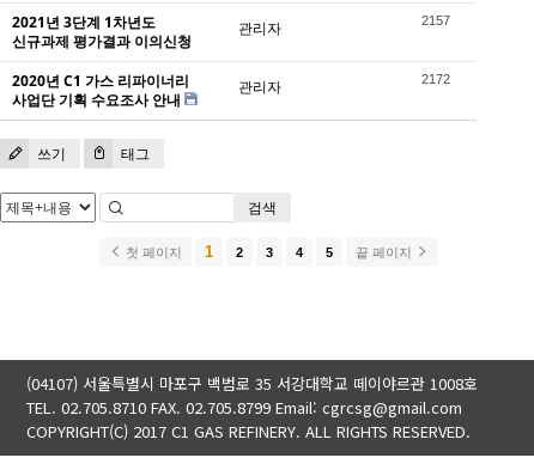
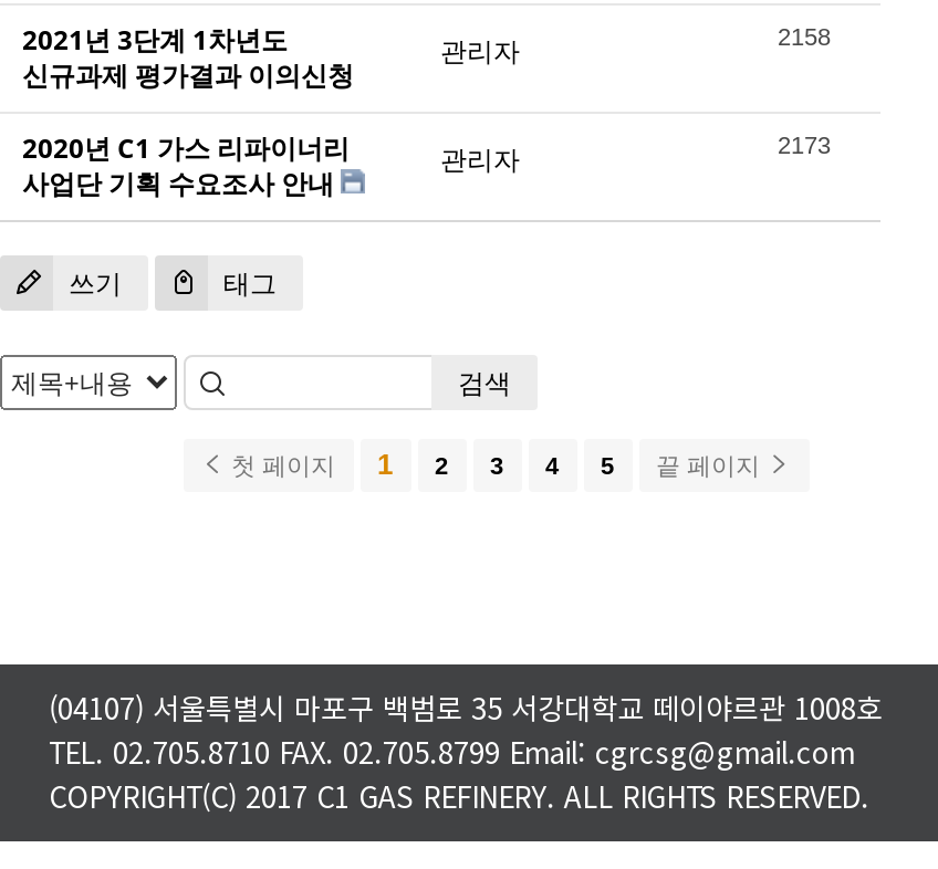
[421,14,450,28] 2157 -> [778,24,831,51] 2158
[421,72,450,87] 2172 -> [778,133,831,159] 2173

